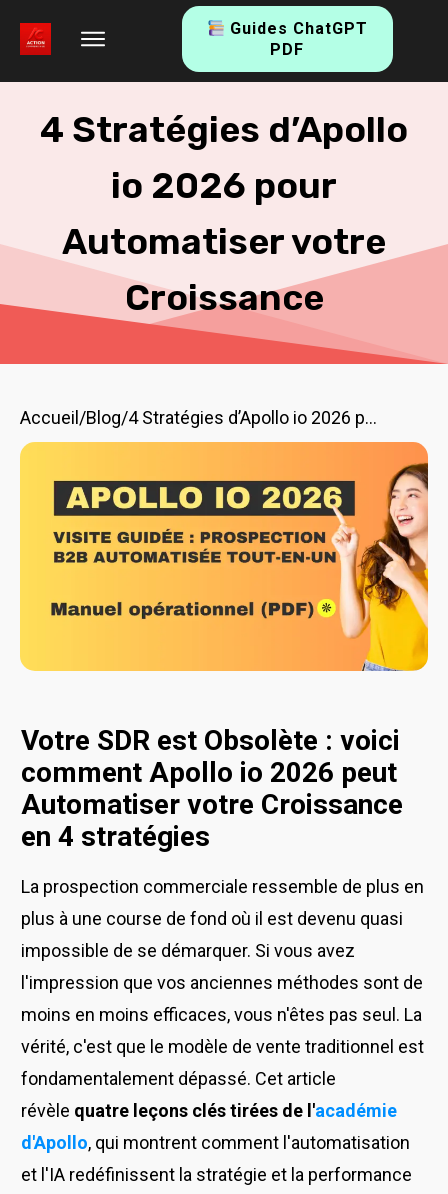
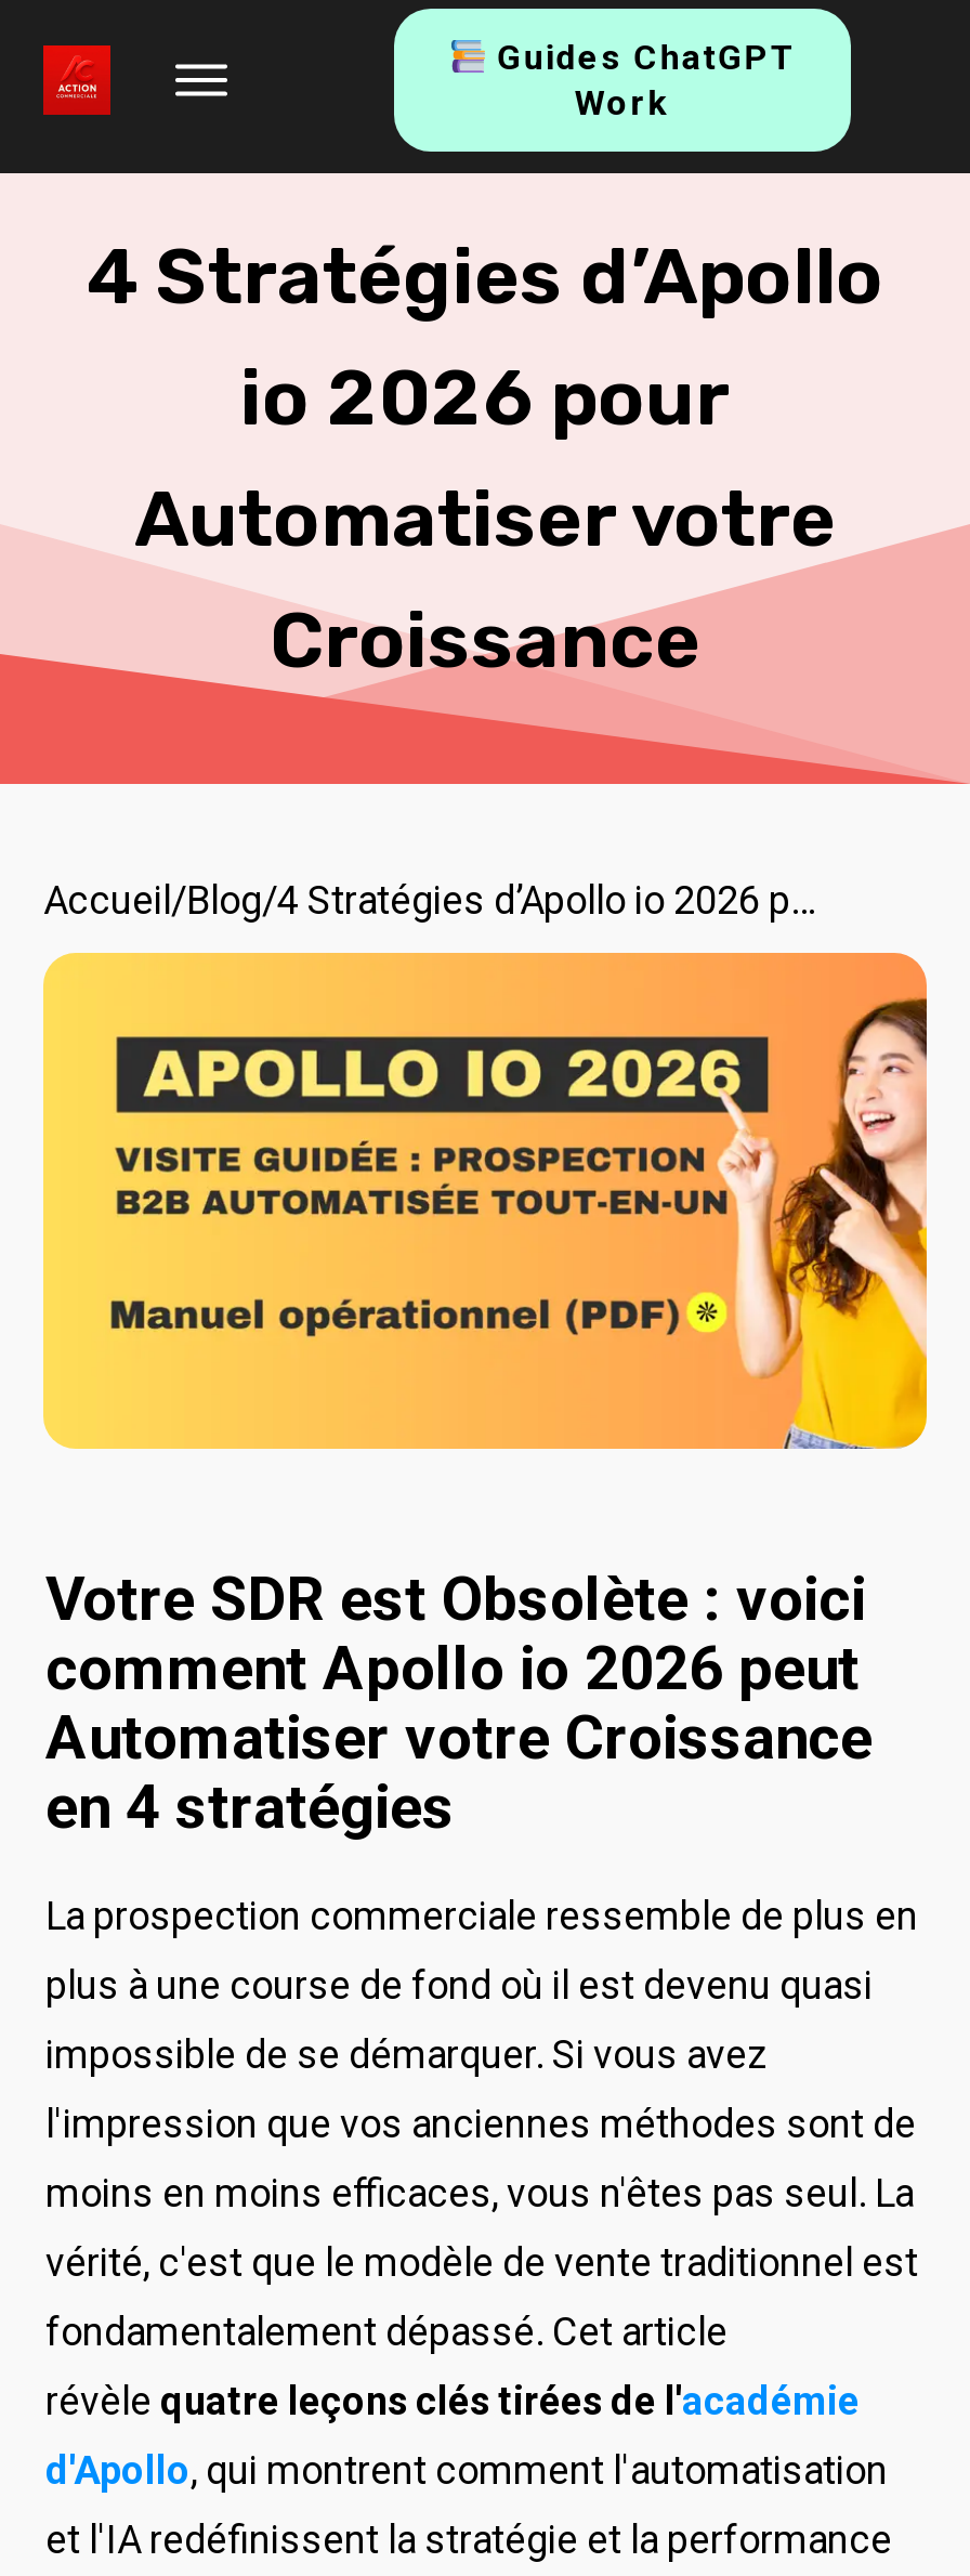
[270,40,304,59] PDF -> [574,82,669,123] Work

